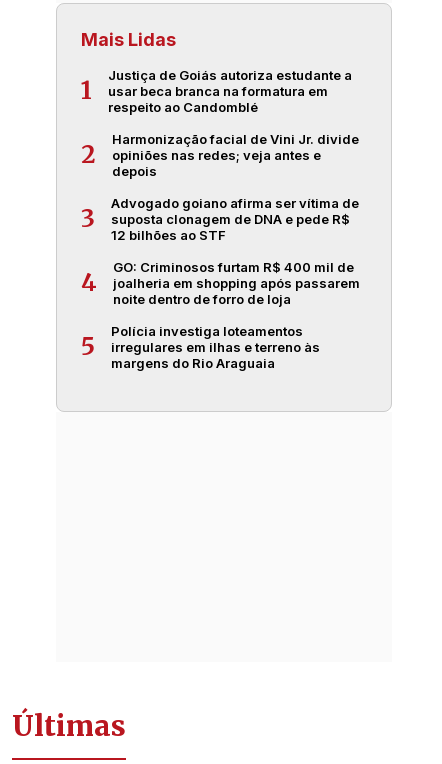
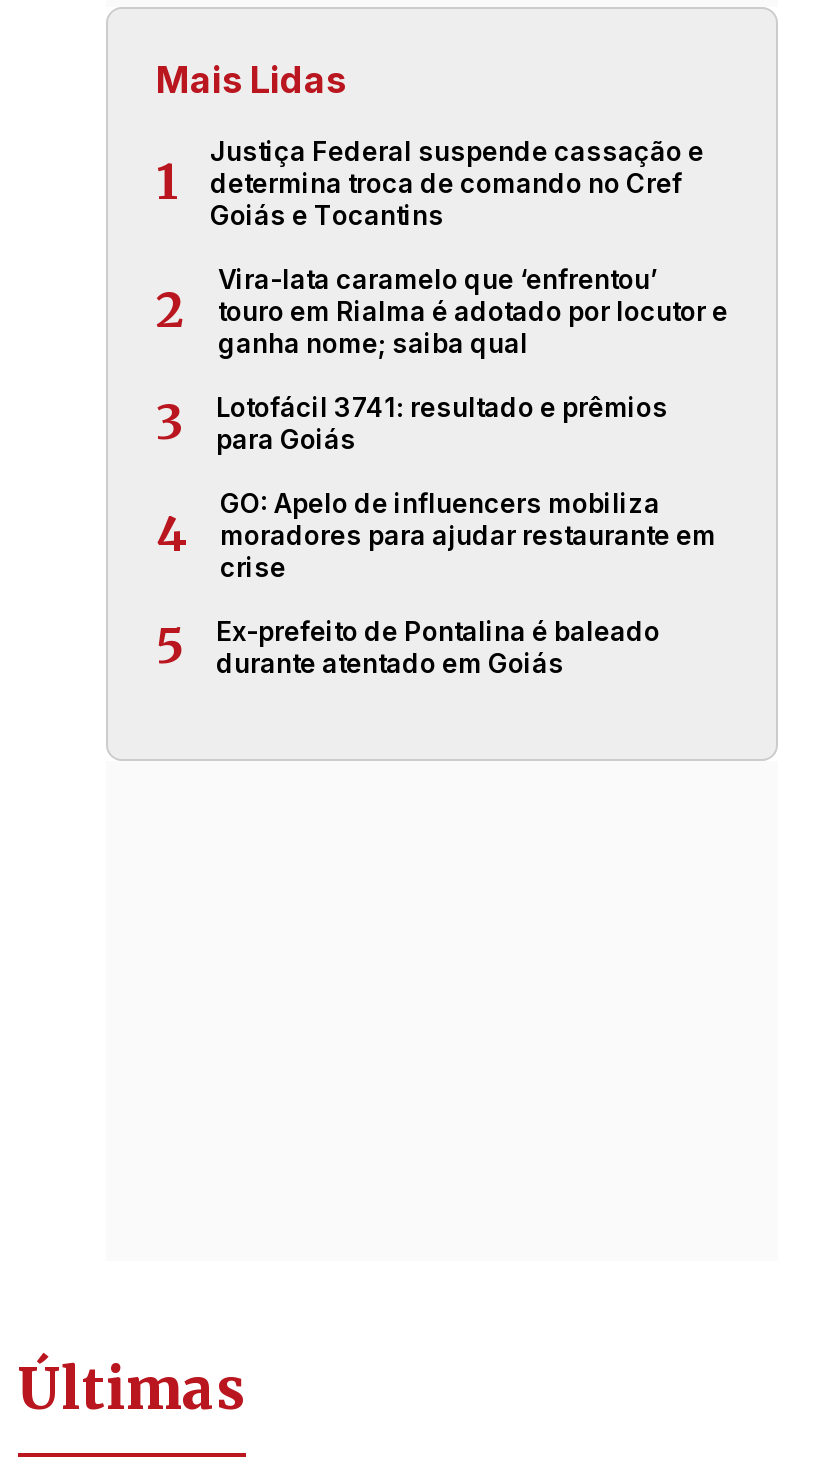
[108,67,352,115] Justiça de Goiás autoriza estudante a | usar beca branca na formatura em | respeito ao Candomblé -> [210,134,704,230] Justiça Federal suspende cassação e | determina troca de comando no Cref | Goiás e Tocantins
[112,131,359,179] Harmonização facial de Vini Jr. divide | opiniões nas redes; veja antes e | depois -> [218,262,728,358] Vira-lata caramelo que ‘enfrentou’ | touro em Rialma é adotado por locutor e | ganha nome; saiba qual
[111,195,359,243] Advogado goiano afirma ser vítima de | suposta clonagem de DNA e pede R$ | 12 bilhões ao STF -> [216,390,668,454] Lotofácil 3741: resultado e prêmios | para Goiás
[113,259,360,307] GO: Criminosos furtam R$ 400 mil de | joalheria em shopping após passarem | noite dentro de forro de loja -> [220,486,716,582] GO: Apelo de influencers mobiliza | moradores para ajudar restaurante em | crise
[111,323,320,371] Polícia investiga loteamentos | irregulares em ilhas e terreno às | margens do Rio Araguaia -> [216,614,660,678] Ex-prefeito de Pontalina é baleado | durante atentado em Goiás

